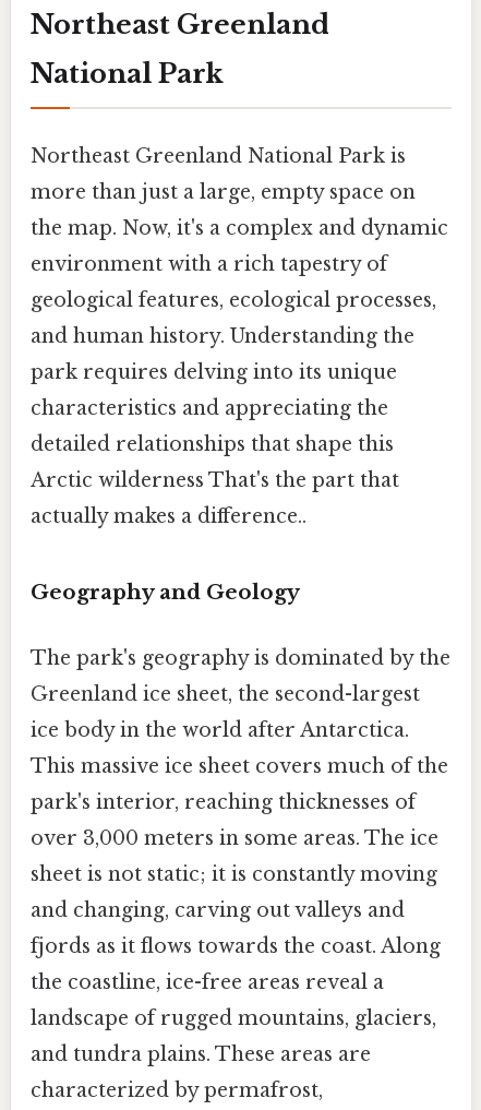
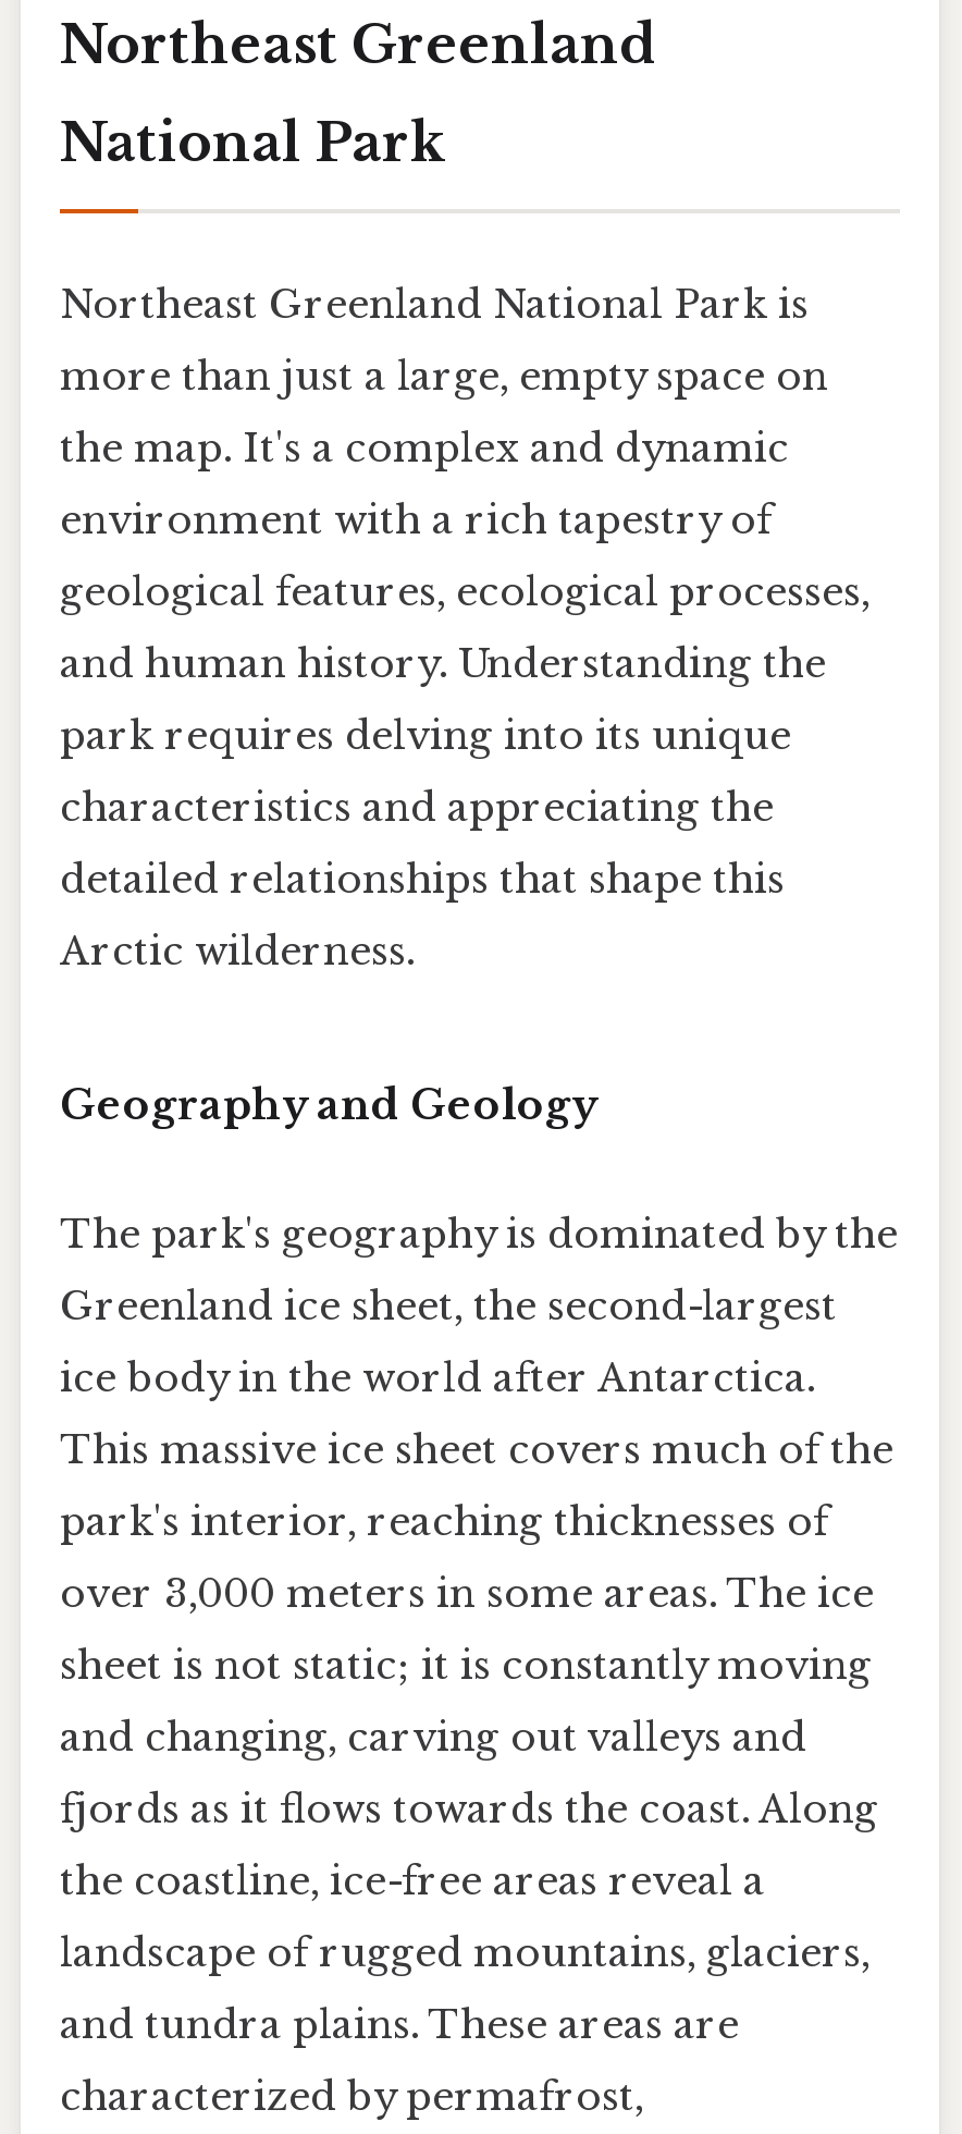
[31,216,448,240] the map. Now, it's a complex and dynamic -> [60,426,789,474] the map. It's a complex and dynamic
[31,468,399,528] Arctic wilderness That's the part that | actually makes a difference.. -> [60,929,415,977] Arctic wilderness.

